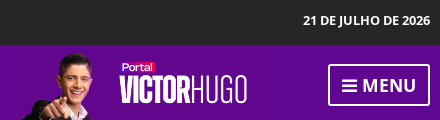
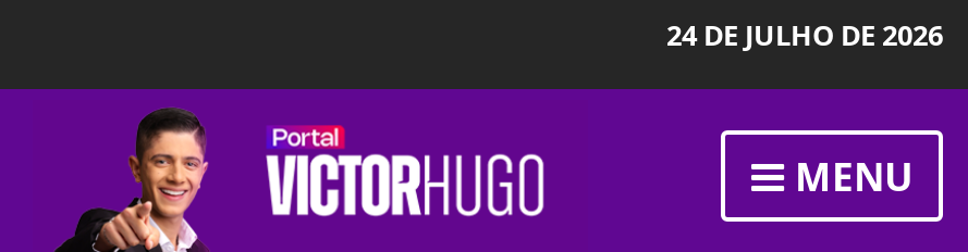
[303,11,430,29] 21 DE JULHO DE 2026 -> [666,15,943,54] 24 DE JULHO DE 2026

